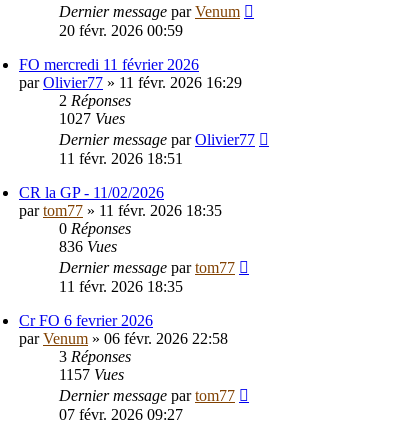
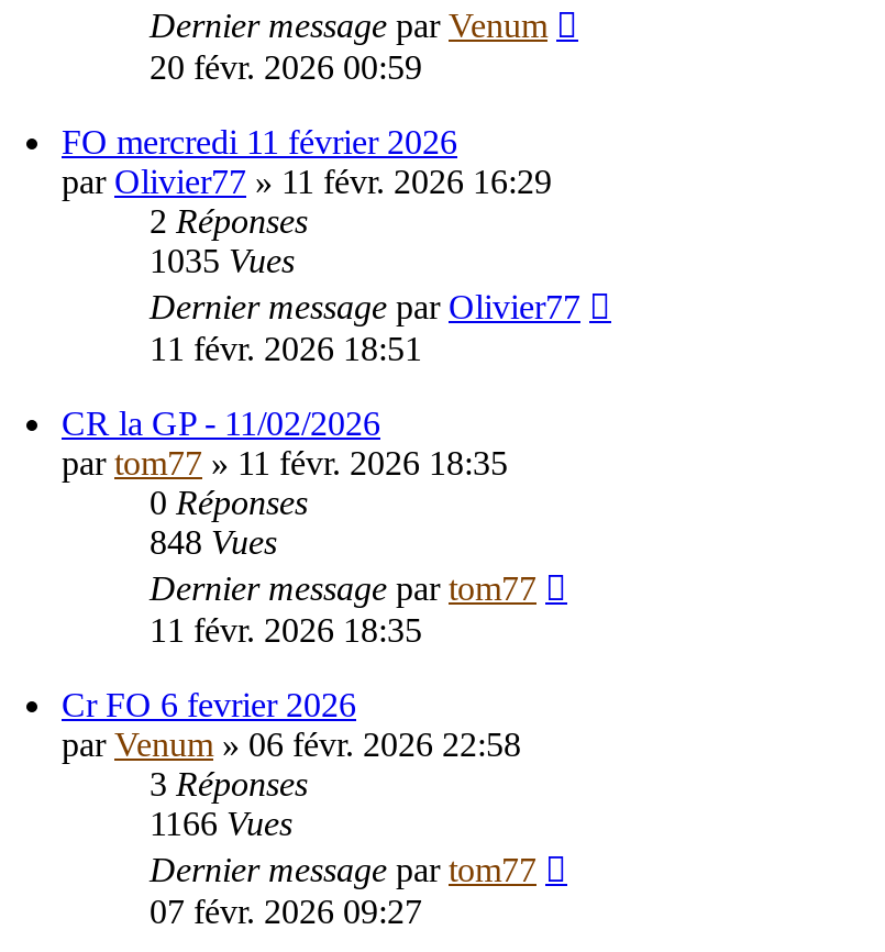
[59,110,125,127] 1027 Vues -> [150,241,295,279] 1035 Vues
[59,238,117,255] 836 Vues -> [150,523,277,560] 848 Vues
[59,366,124,383] 1157 Vues -> [150,804,292,842] 1166 Vues

